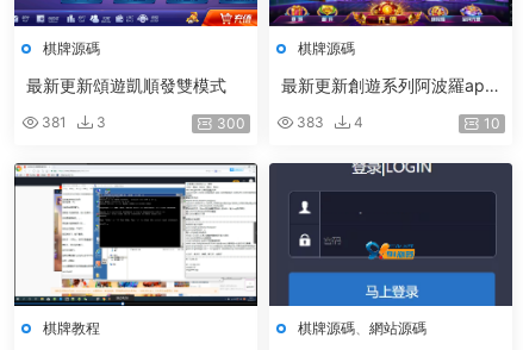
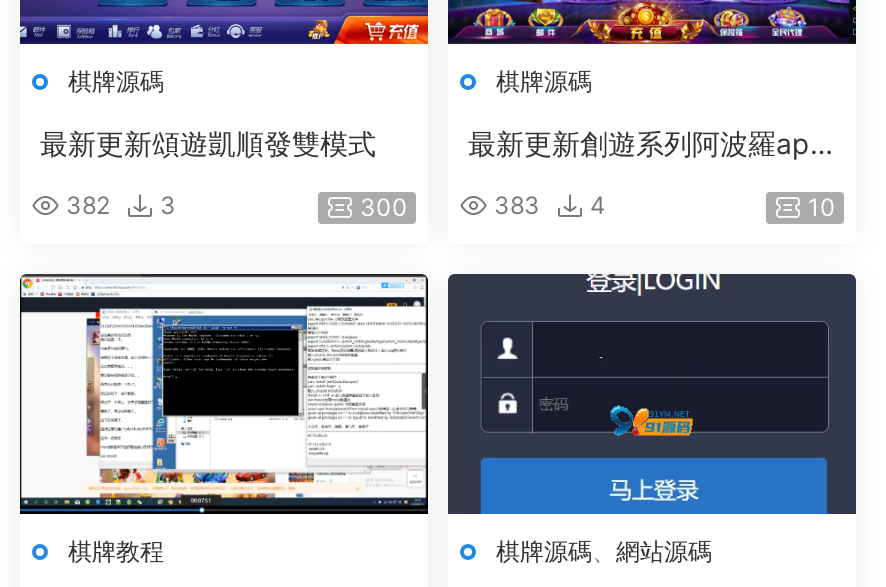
[38,113,106,131] 381 3 -> [60,190,176,220] 382 3

